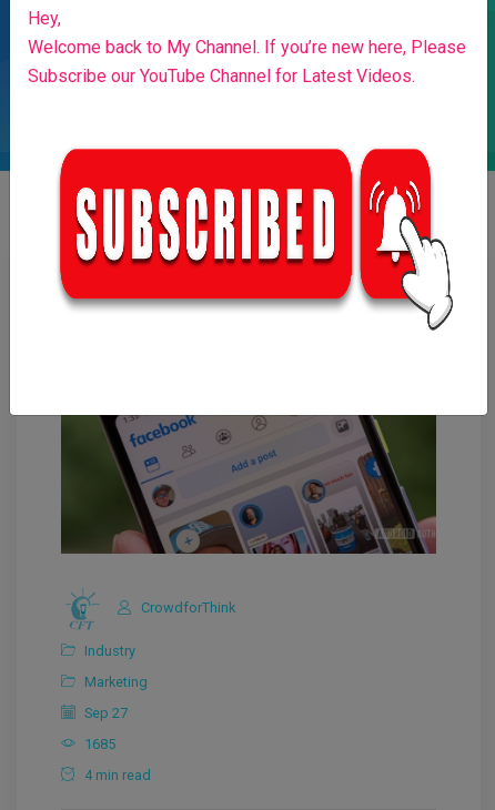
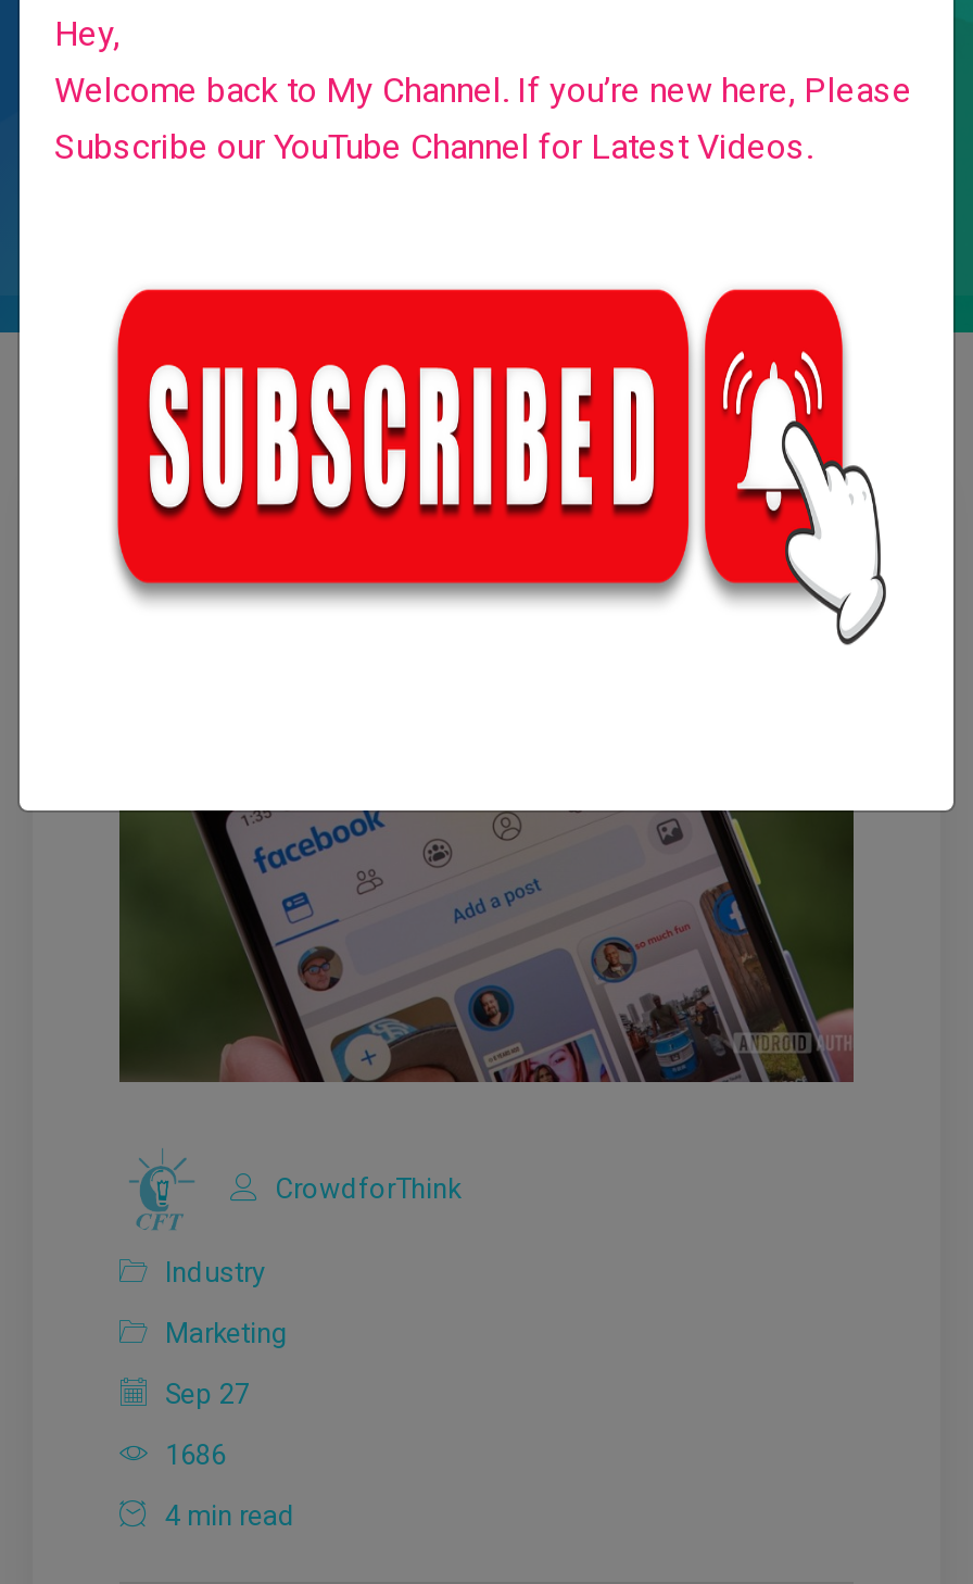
[84,736,115,753] 1685 -> [165,1439,226,1472] 1686

